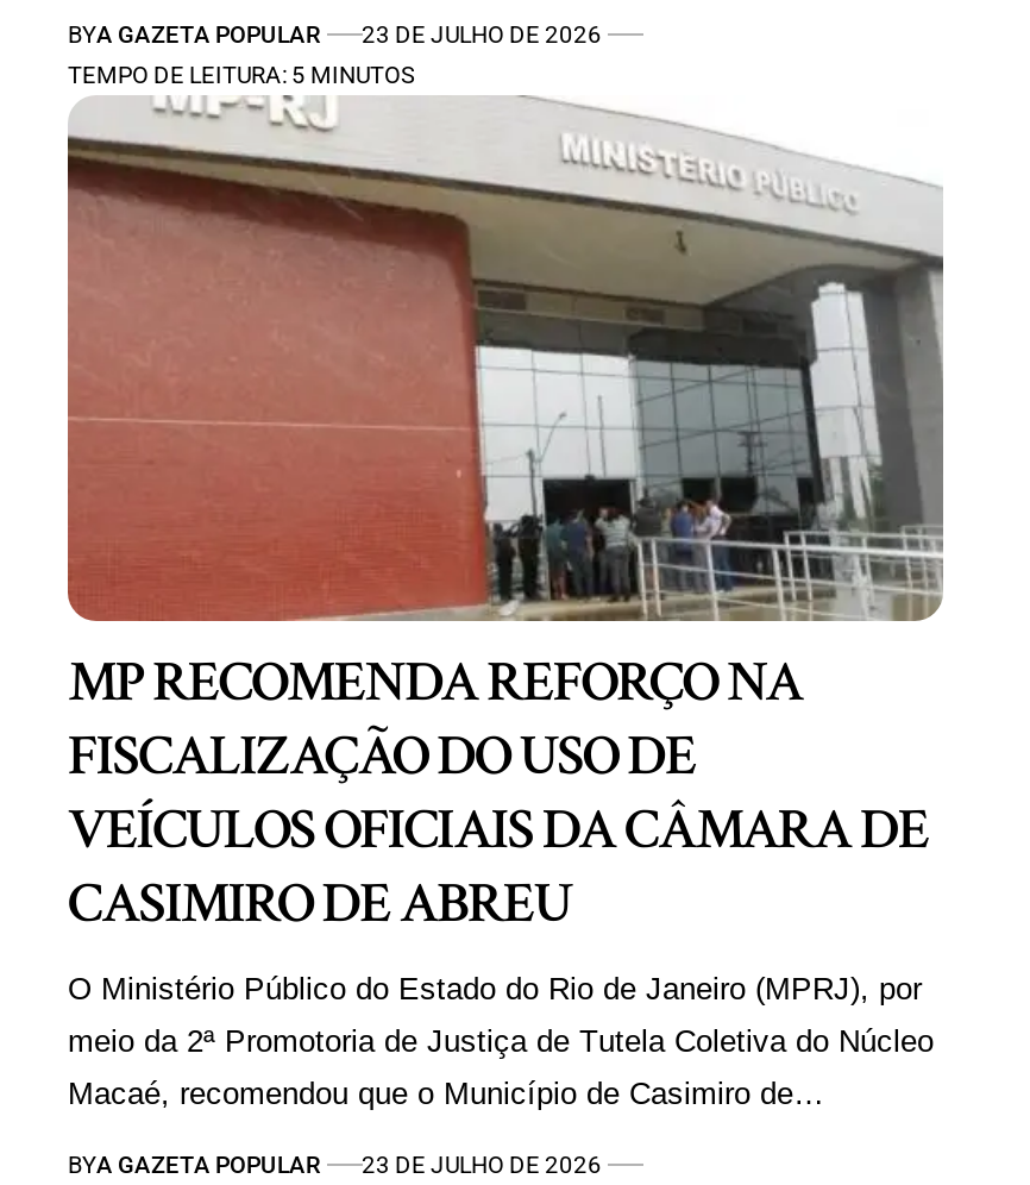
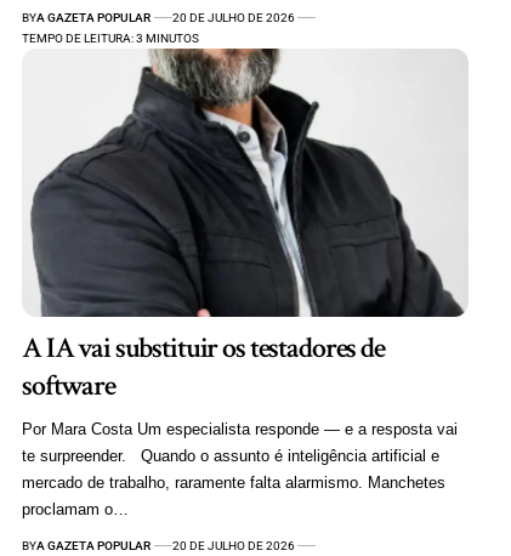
[68,22,602,88] 23 DE JULHO DE 2026 | TEMPO DE LEITURA: 5 MINUTOS -> [22,11,294,45] 20 DE JULHO DE 2026 | TEMPO DE LEITURA: 3 MINUTOS
[65,95,946,1111] [image] | MP RECOMENDA REFORÇO NA | FISCALIZAÇÃO DO USO DE | VEÍCULOS OFICIAIS DA CÂMARA DE | CASIMIRO DE ABREU | O Ministério Público do Estado do Rio de Janeiro (MPRJ), por | meio da 2ª Promotoria de Justiça de Tutela Coletiva do Núcleo | Macaé, recomendou que o Município de Casimiro de… -> [22,47,467,518] [image] | A IA vai substituir os testadores de | software | Por Mara Costa Um especialista responde — e a resposta vai | te surpreender. Quando o assunto é inteligência artificial e | mercado de trabalho, raramente falta alarmismo. Manchetes | proclamam o…
[68,1151,602,1178] BYA GAZETA POPULAR 23 DE JULHO DE 2026 -> [22,539,294,552] BYA GAZETA POPULAR 20 DE JULHO DE 2026

